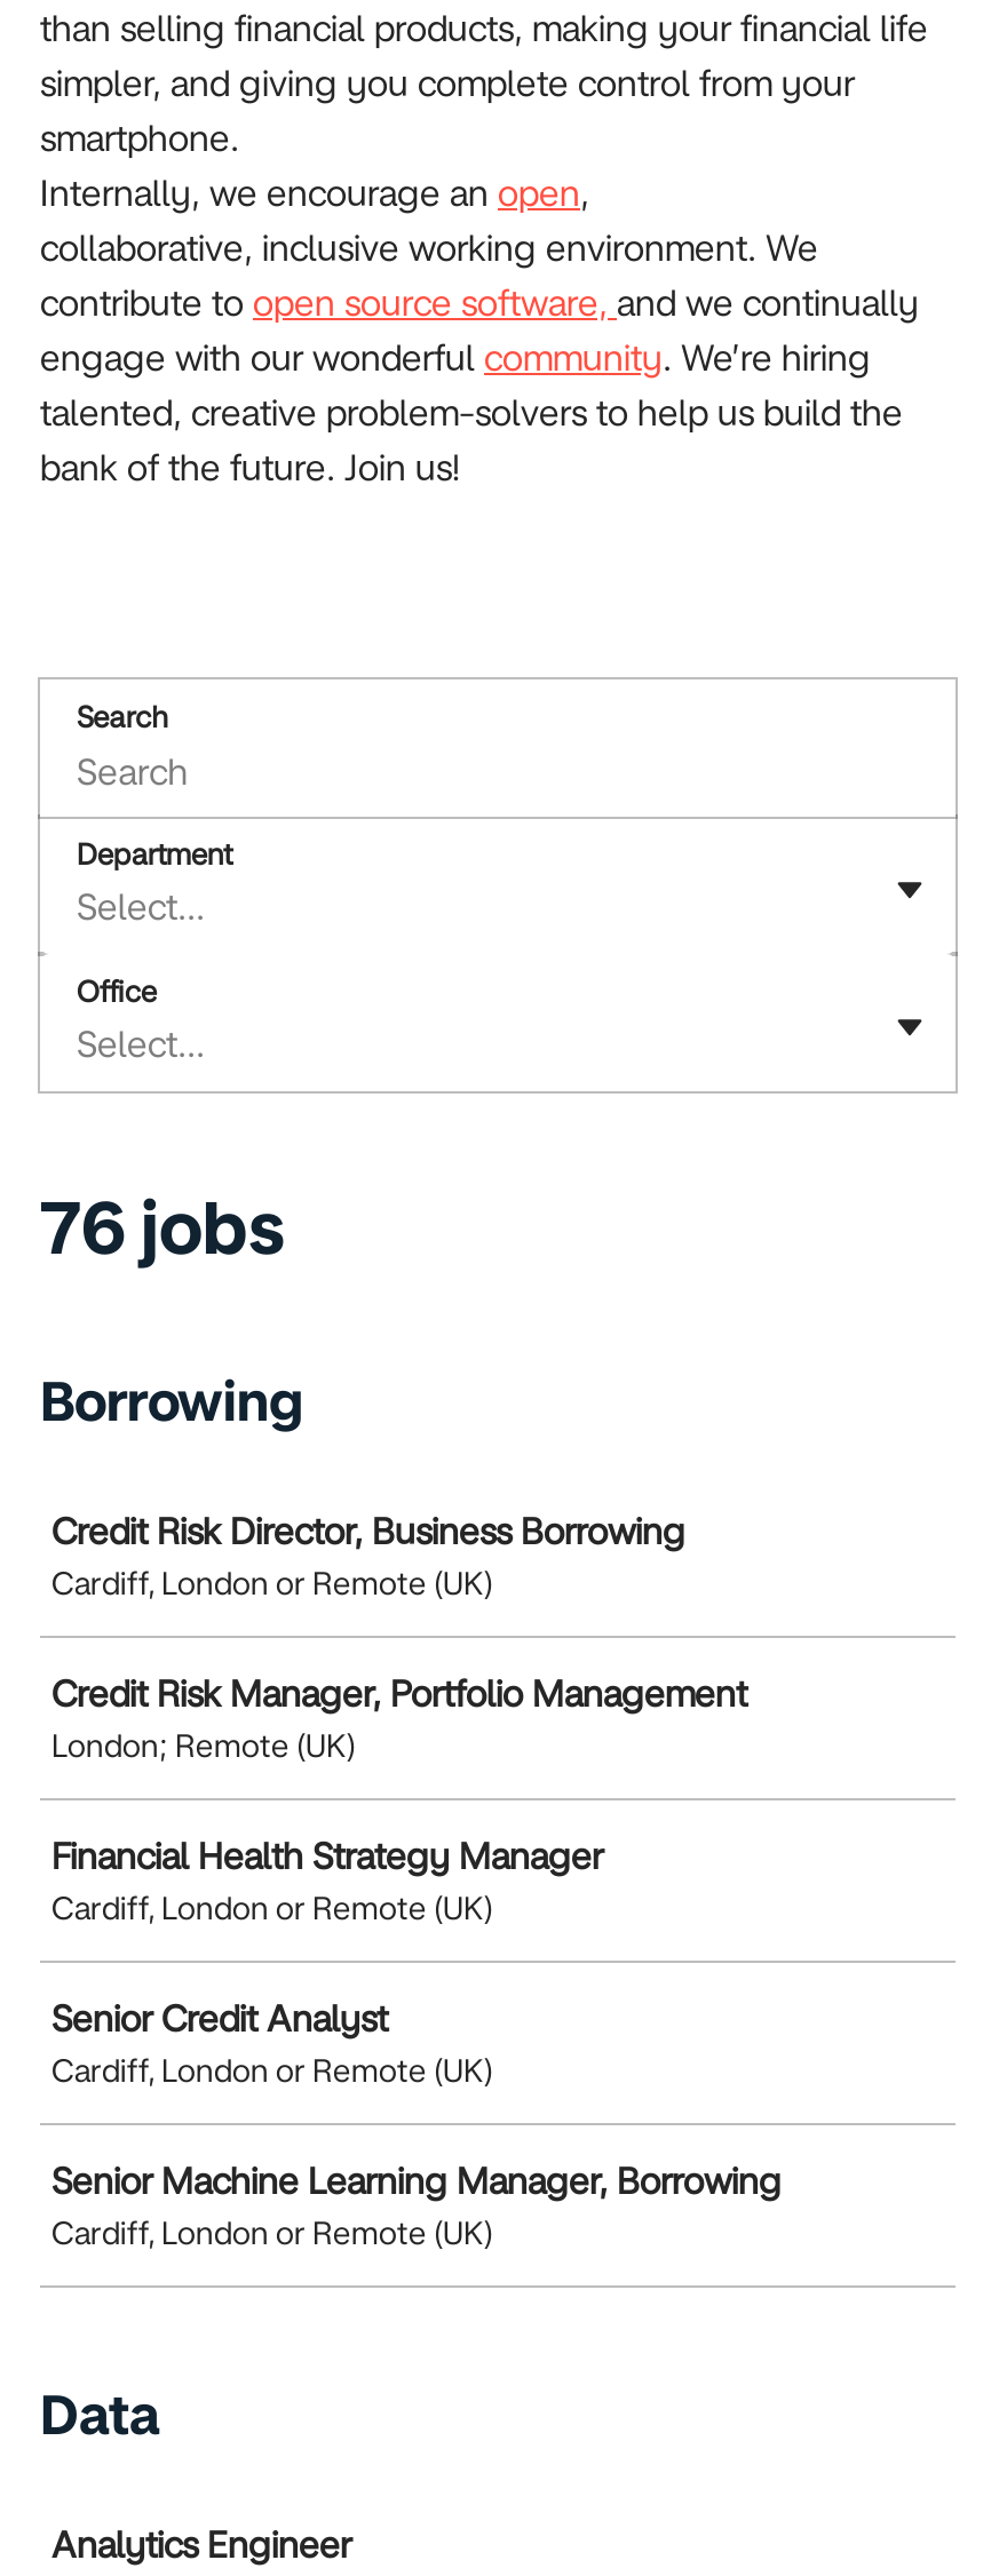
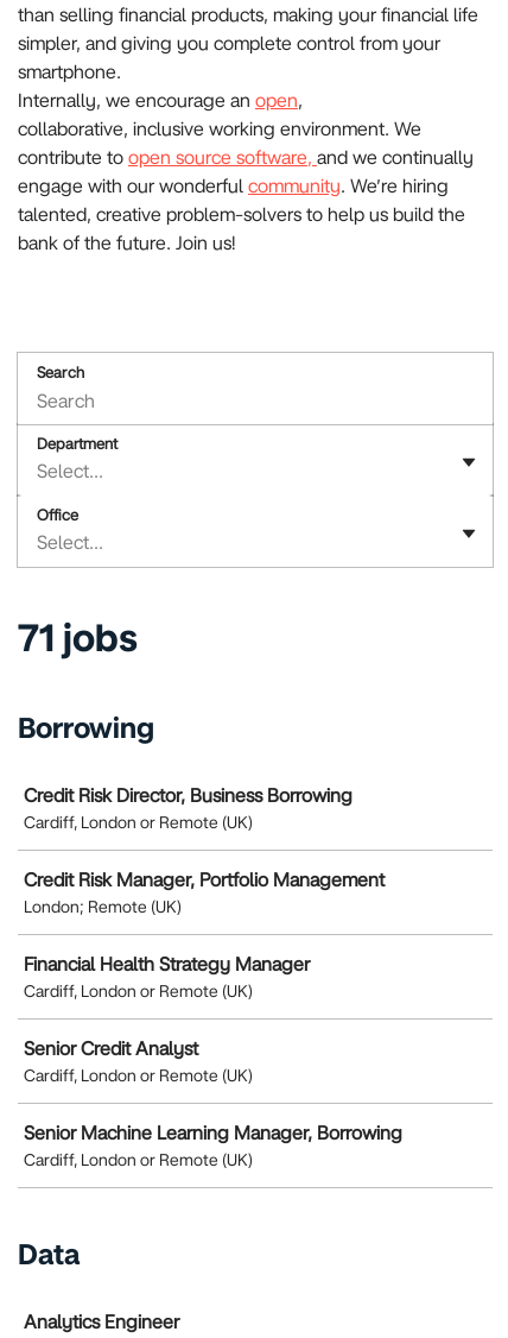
[40,1185,285,1272] 76 jobs -> [18,616,138,661] 71 jobs

